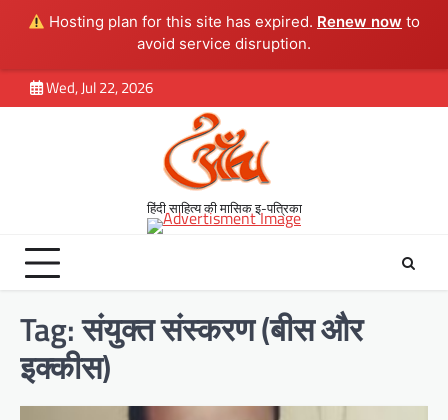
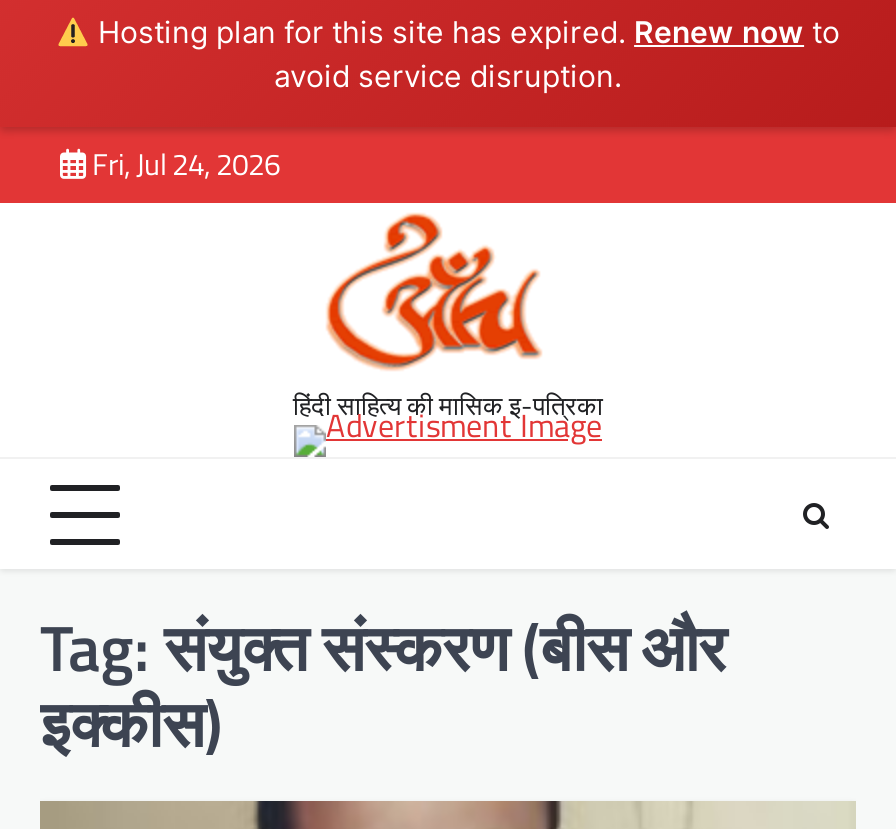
[46,76,153,99] Wed, Jul 22, 2026 -> [92,141,280,187] Fri, Jul 24, 2026

